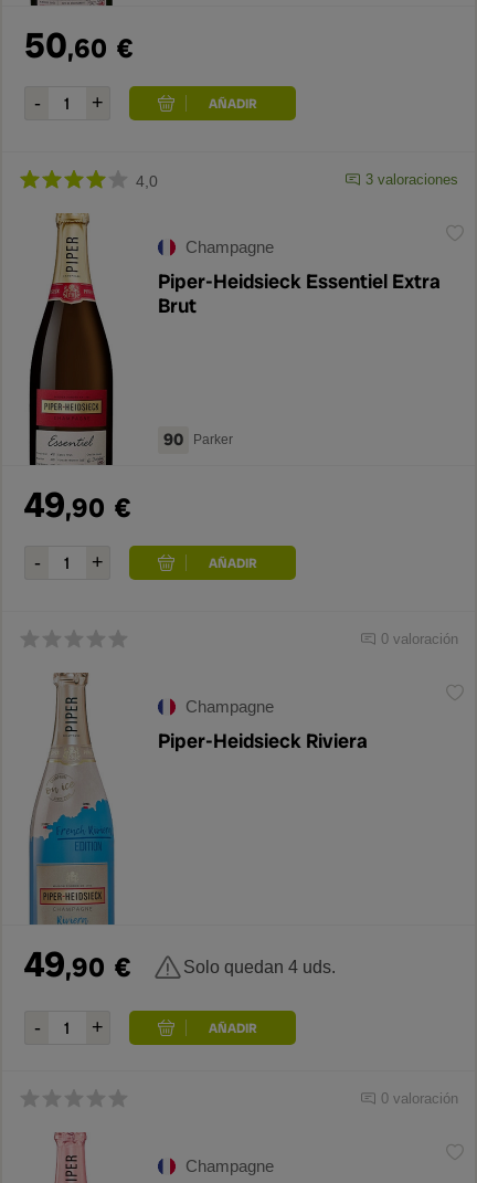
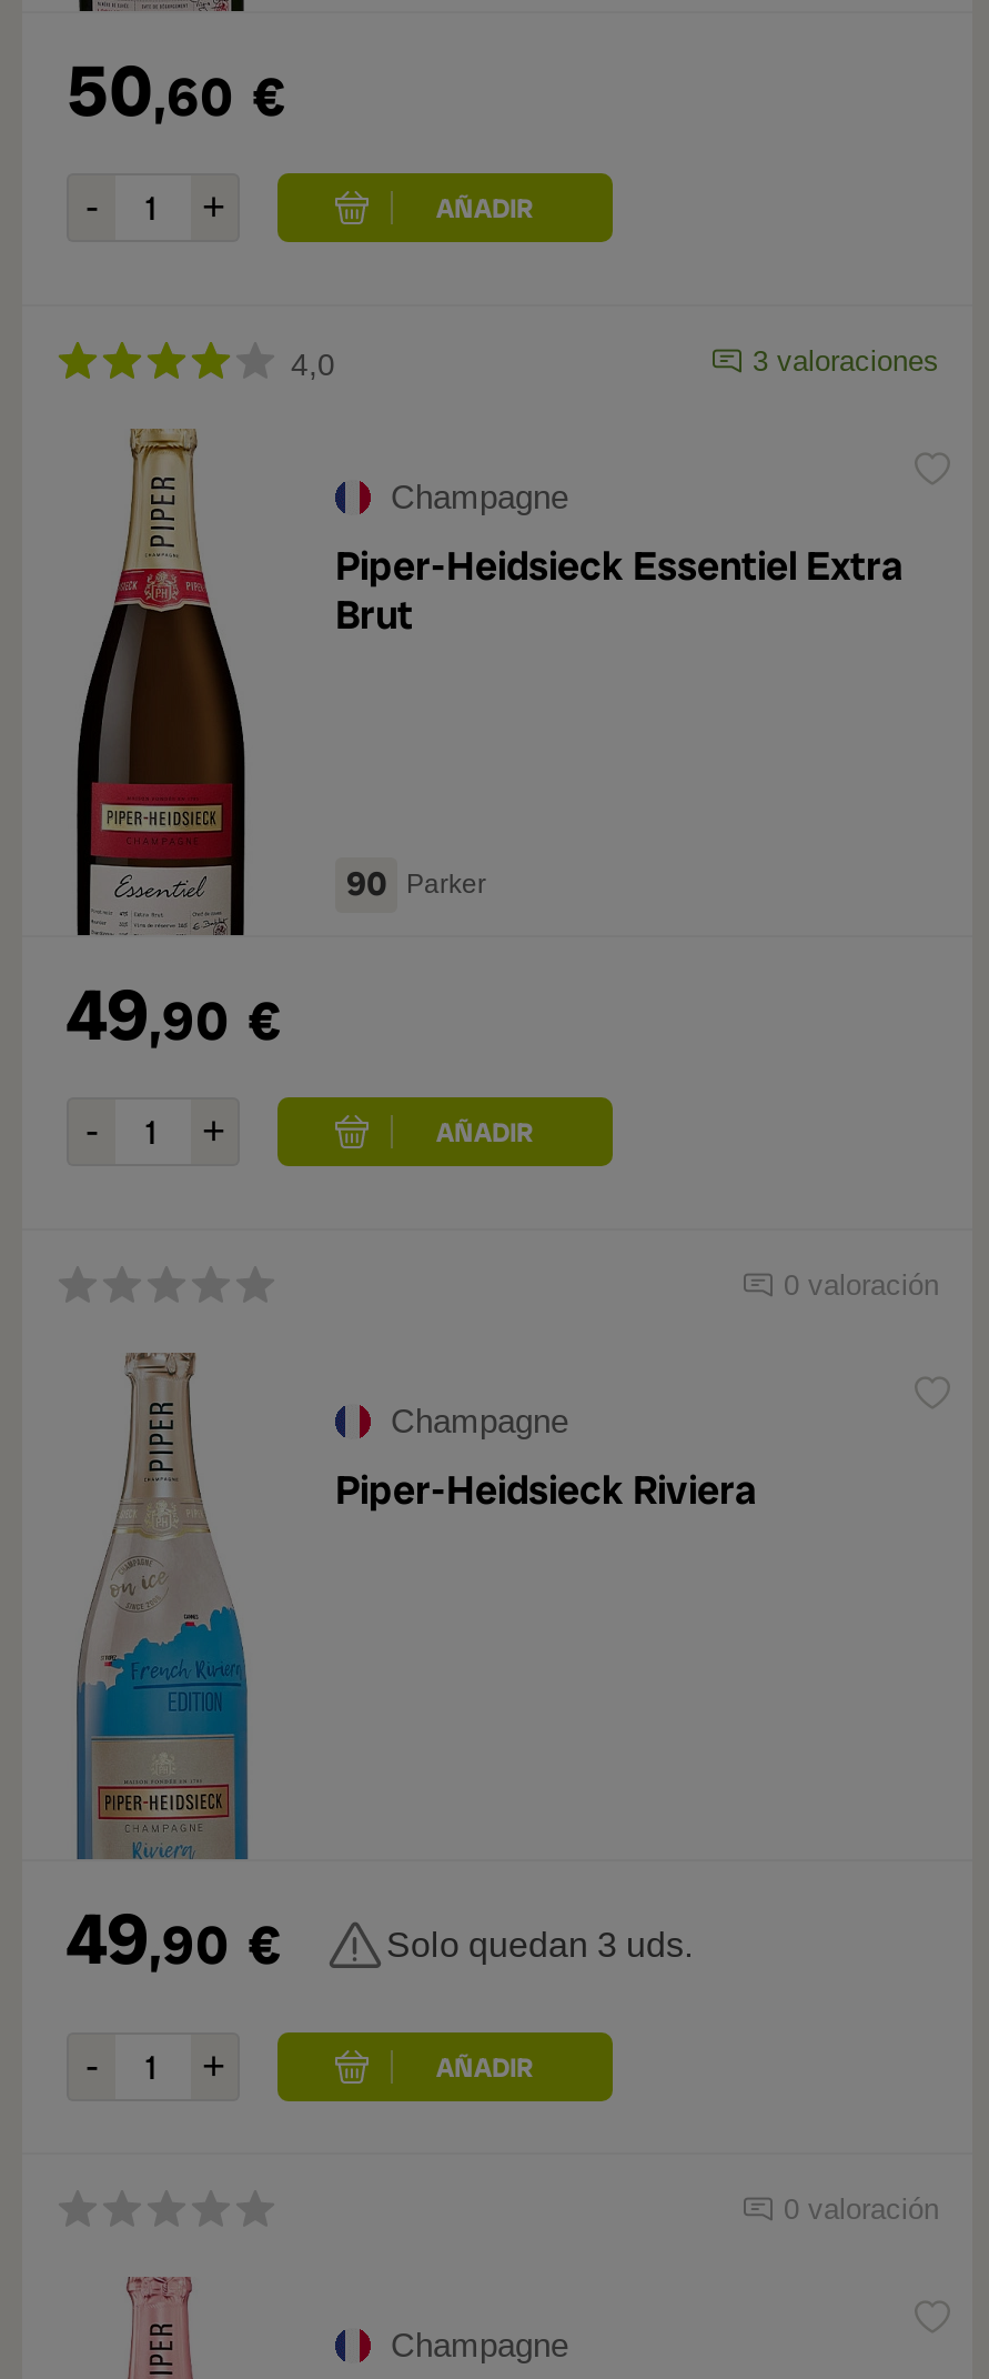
[183,957,336,976] Solo quedan 4 uds. -> [386,1925,693,1963] Solo quedan 3 uds.

